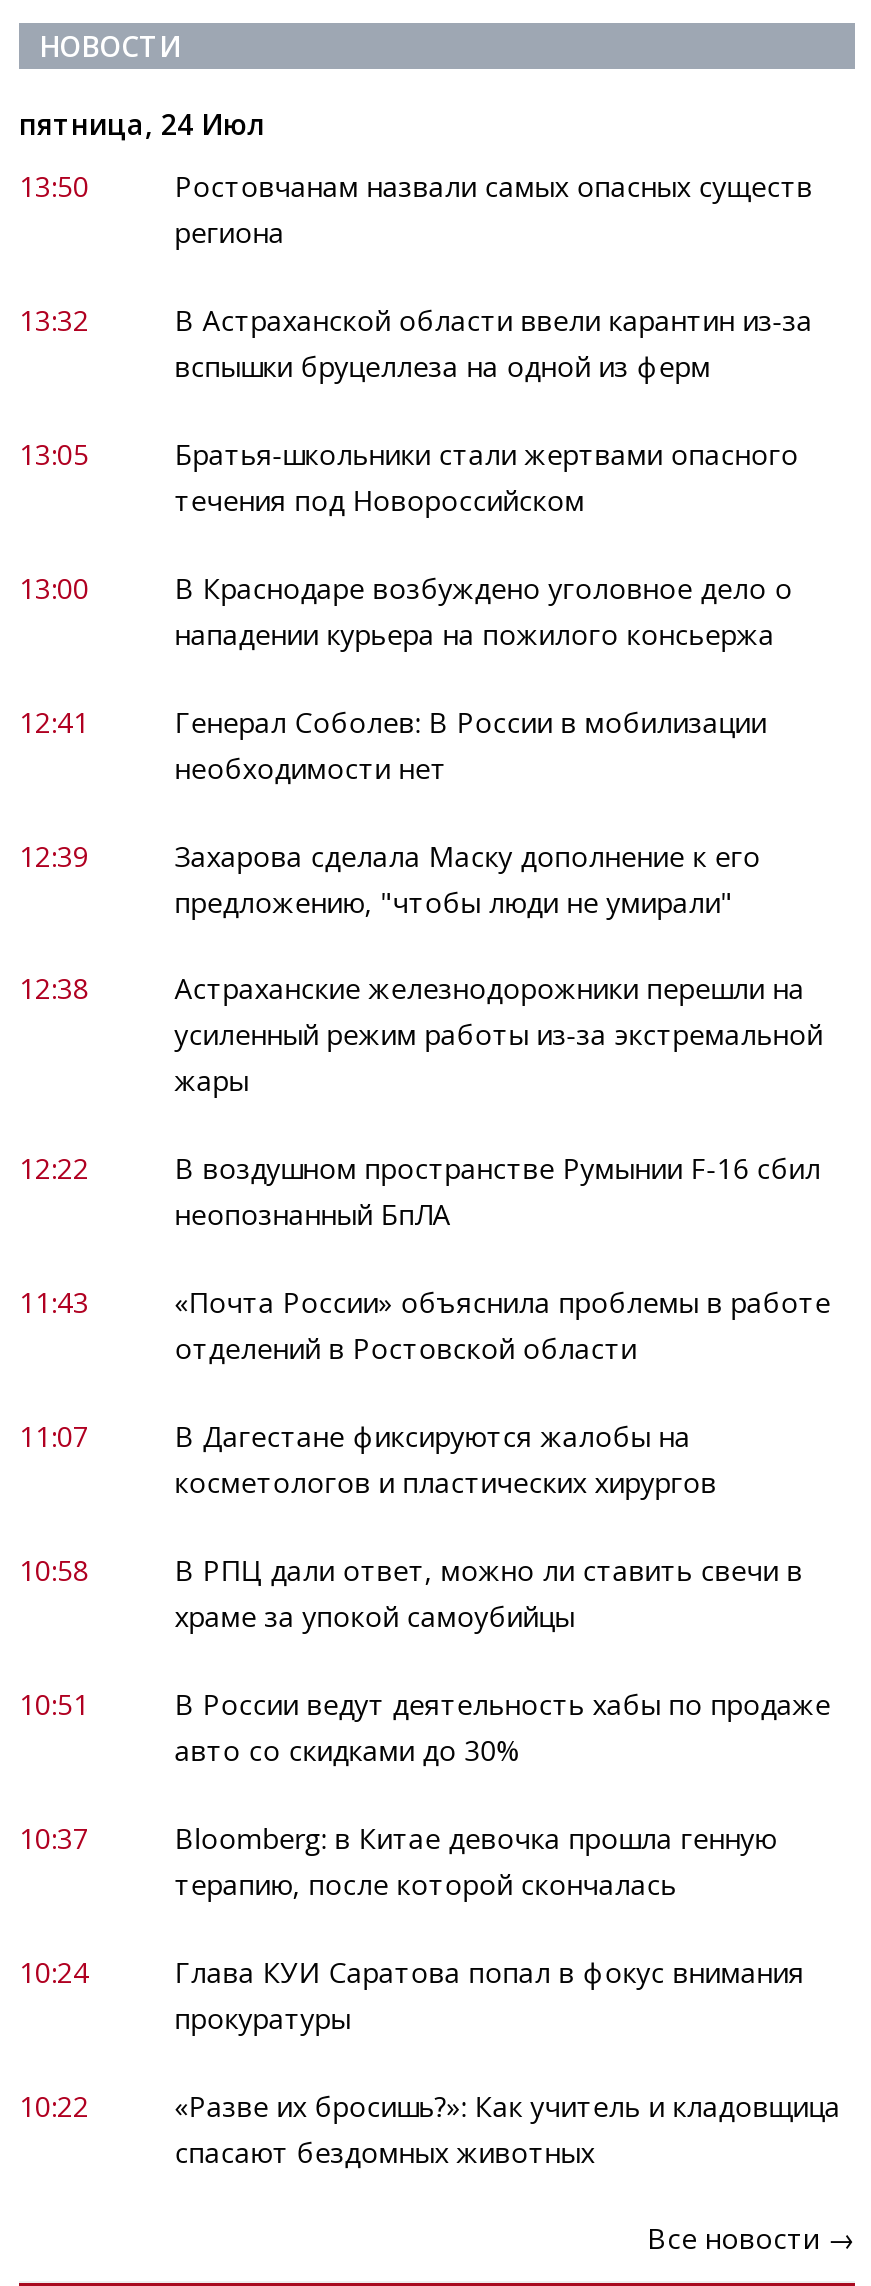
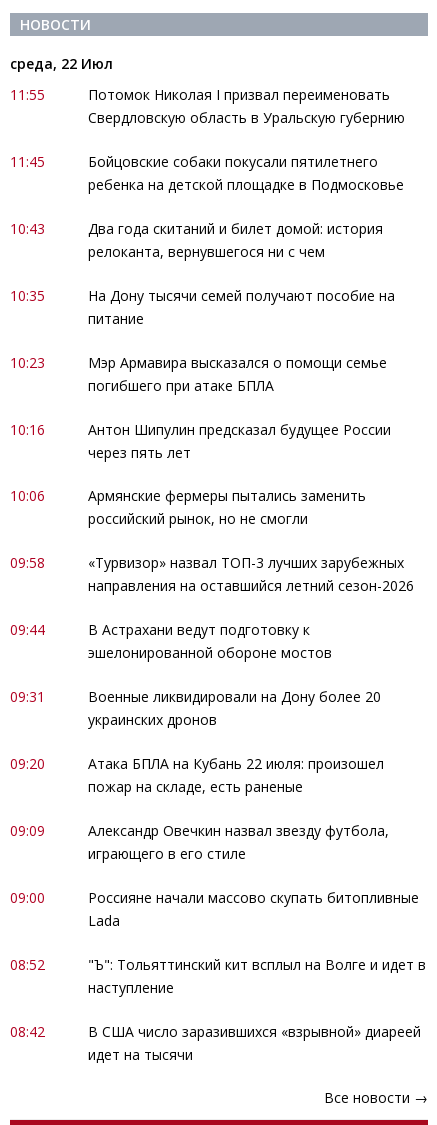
[19,105,265,143] пятница, 24 Июл -> [10,54,113,73] среда, 22 Июл
[19,167,812,251] 13:50 | Ростовчанам назвали самых опасных существ | региона -> [10,85,405,127] 11:55 | Потомок Николая I призвал переименовать | Свердловскую область в Уральскую губернию
[19,301,812,385] 13:32 | В Астраханской области ввели карантин из-за | вспышки бруцеллеза на одной из ферм -> [10,152,404,194] 11:45 | Бойцовские собаки покусали пятилетнего | ребенка на детской площадке в Подмосковье
[19,435,798,519] 13:05 | Братья-школьники стали жертвами опасного | течения под Новороссийском -> [10,219,383,261] 10:43 | Два года скитаний и билет домой: история | релоканта, вернувшегося ни с чем
[19,568,792,652] 13:00 | В Краснодаре возбуждено уголовное дело о | нападении курьера на пожилого консьержа -> [10,286,395,328] 10:35 | На Дону тысячи семей получают пособие на | питание
[19,702,766,786] 12:41 | Генерал Соболев: В России в мобилизации | необходимости нет -> [10,353,387,395] 10:23 | Мэр Армавира высказался о помощи семье | погибшего при атаке БПЛА
[19,836,760,920] 12:39 | Захарова сделала Маску дополнение к его | предложению, "чтобы люди не умирали" -> [10,419,391,461] 10:16 | Антон Шипулин предсказал будущее России | через пять лет
[19,970,822,1100] 12:38 | Астраханские железнодорожники перешли на | усиленный режим работы из-за экстремальной | жары -> [10,486,366,528] 10:06 | Армянские фермеры пытались заменить | российский рынок, но не смогли
[19,1150,820,1234] 12:22 | В воздушном пространстве Румынии F-16 сбил | неопознанный БпЛА -> [10,553,414,595] 09:58 | «Турвизор» назвал ТОП-3 лучших зарубежных | направления на оставшийся летний сезон-2026
[19,1283,830,1367] 11:43 | «Почта России» объяснила проблемы в работе | отделений в Ростовской области -> [10,620,332,662] 09:44 | В Астрахани ведут подготовку к | эшелонированной обороне мостов
[19,1417,716,1501] 11:07 | В Дагестане фиксируются жалобы на | косметологов и пластических хирургов -> [10,687,381,729] 09:31 | Военные ликвидировали на Дону более 20 | украинских дронов
[19,1551,802,1635] 10:58 | В РПЦ дали ответ, можно ли ставить свечи в | храме за упокой самоубийцы -> [10,754,384,796] 09:20 | Атака БПЛА на Кубань 22 июля: произошел | пожар на складе, есть раненые
[19,1685,830,1769] 10:51 | В России ведут деятельность хабы по продаже | авто со скидками до 30% -> [10,821,389,863] 09:09 | Александр Овечкин назвал звезду футбола, | играющего в его стиле
[19,1818,776,1902] 10:37 | Bloomberg: в Китае девочка прошла генную | терапию, после которой скончалась -> [10,888,419,930] 09:00 | Россияне начали массово скупать битопливные | Lada
[19,1952,804,2036] 10:24 | Глава КУИ Саратова попал в фокус внимания | прокуратуры -> [10,955,426,997] 08:52 | "Ъ": Тольяттинский кит всплыл на Волге и идет в | наступление
[19,2086,840,2170] 10:22 | «Разве их бросишь?»: Как учитель и кладовщица | спасают бездомных животных -> [10,1021,421,1063] 08:42 | В США число заразившихся «взрывной» диареей | идет на тысячи

